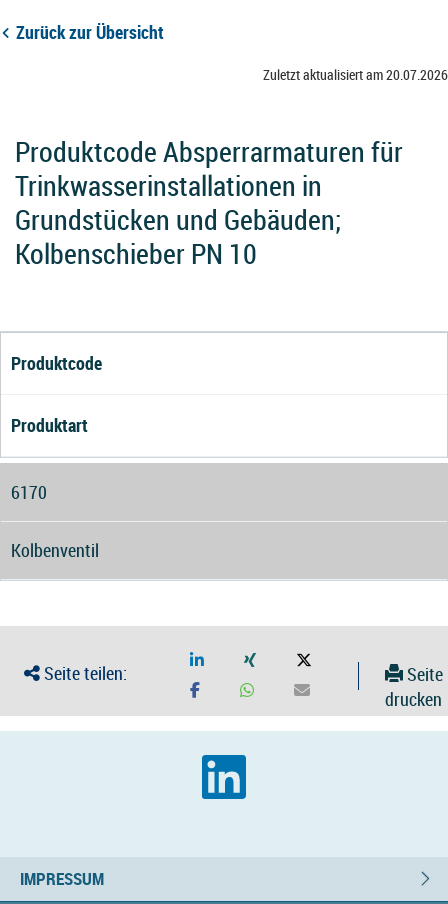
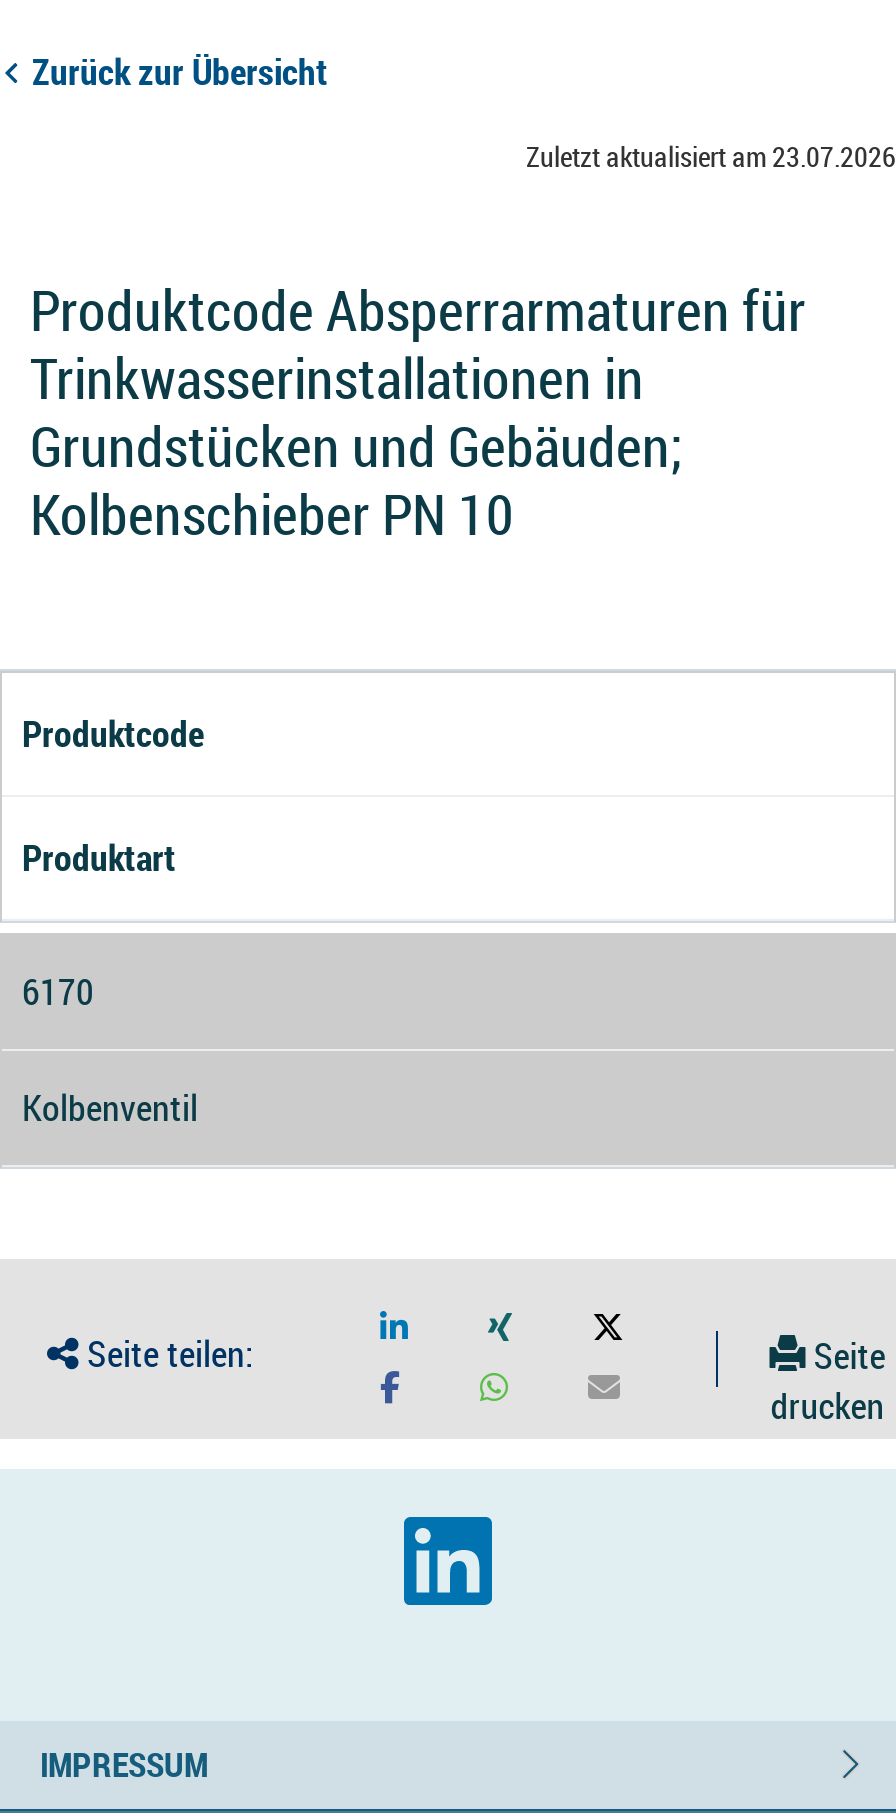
[263,65,448,84] Zuletzt aktualisiert am 20.07.2026 -> [526,137,896,175] Zuletzt aktualisiert am 23.07.2026

